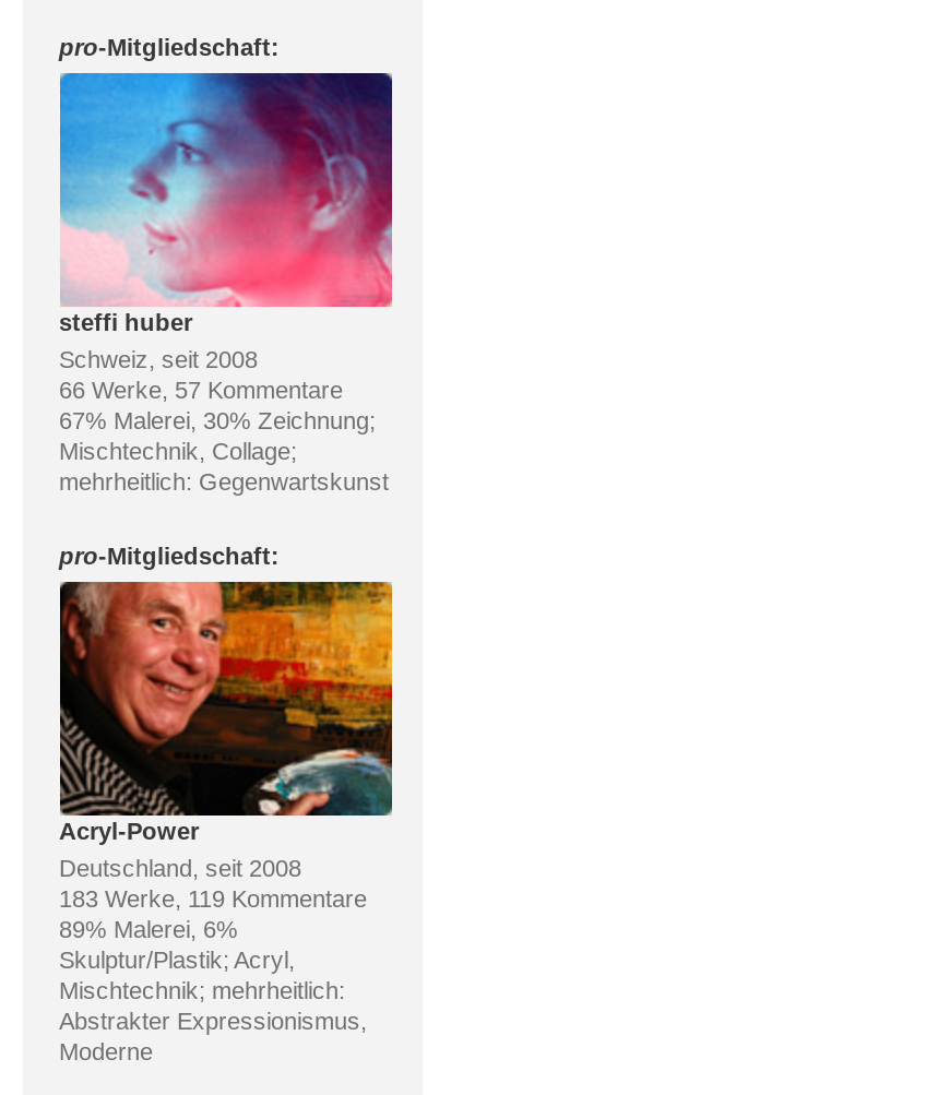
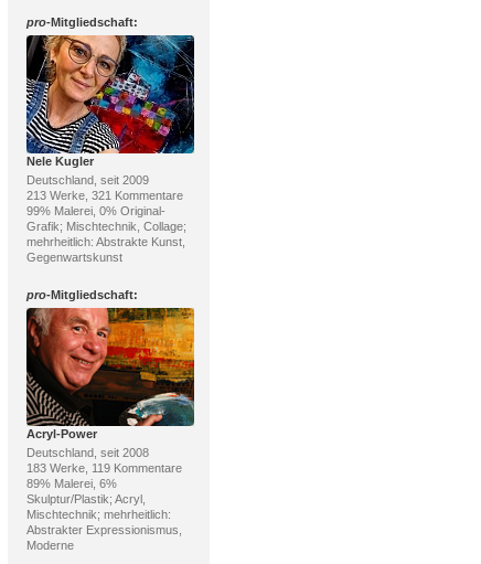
[58,71,394,495] [image] | steffi huber | Schweiz, seit 2008 | 66 Werke, 57 Kommentare | 67% Malerei, 30% Zeichnung; | Mischtechnik, Collage; | mehrheitlich: Gegenwartskunst -> [25,34,195,264] [image] | Nele Kugler | Deutschland, seit 2009 | 213 Werke, 321 Kommentare | 99% Malerei, 0% Original- | Grafik; Mischtechnik, Collage; | mehrheitlich: Abstrakte Kunst, | Gegenwartskunst

